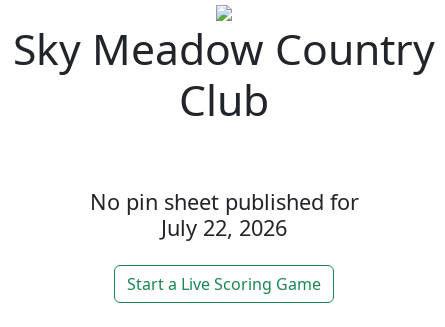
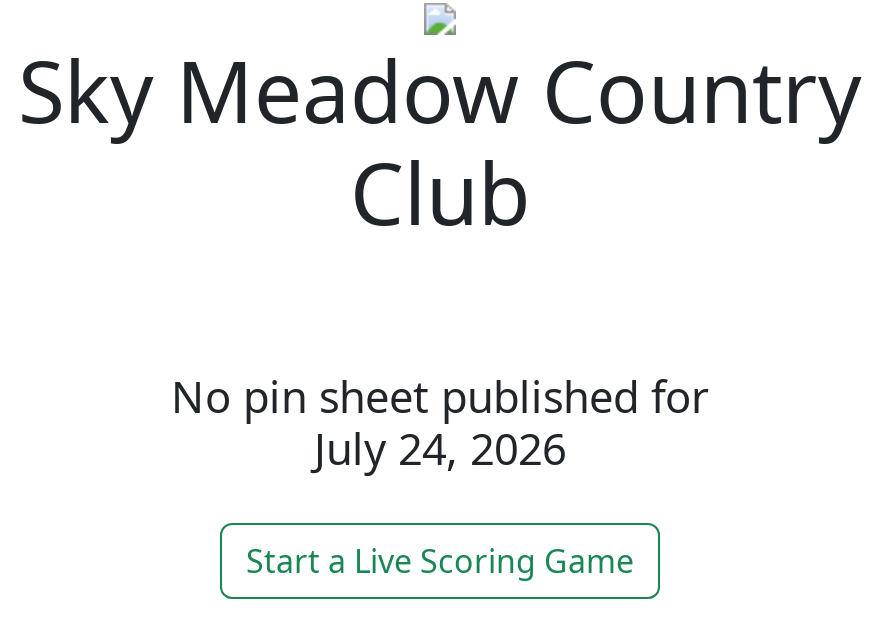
[161,213,287,242] July 22, 2026 -> [314,419,566,477] July 24, 2026

